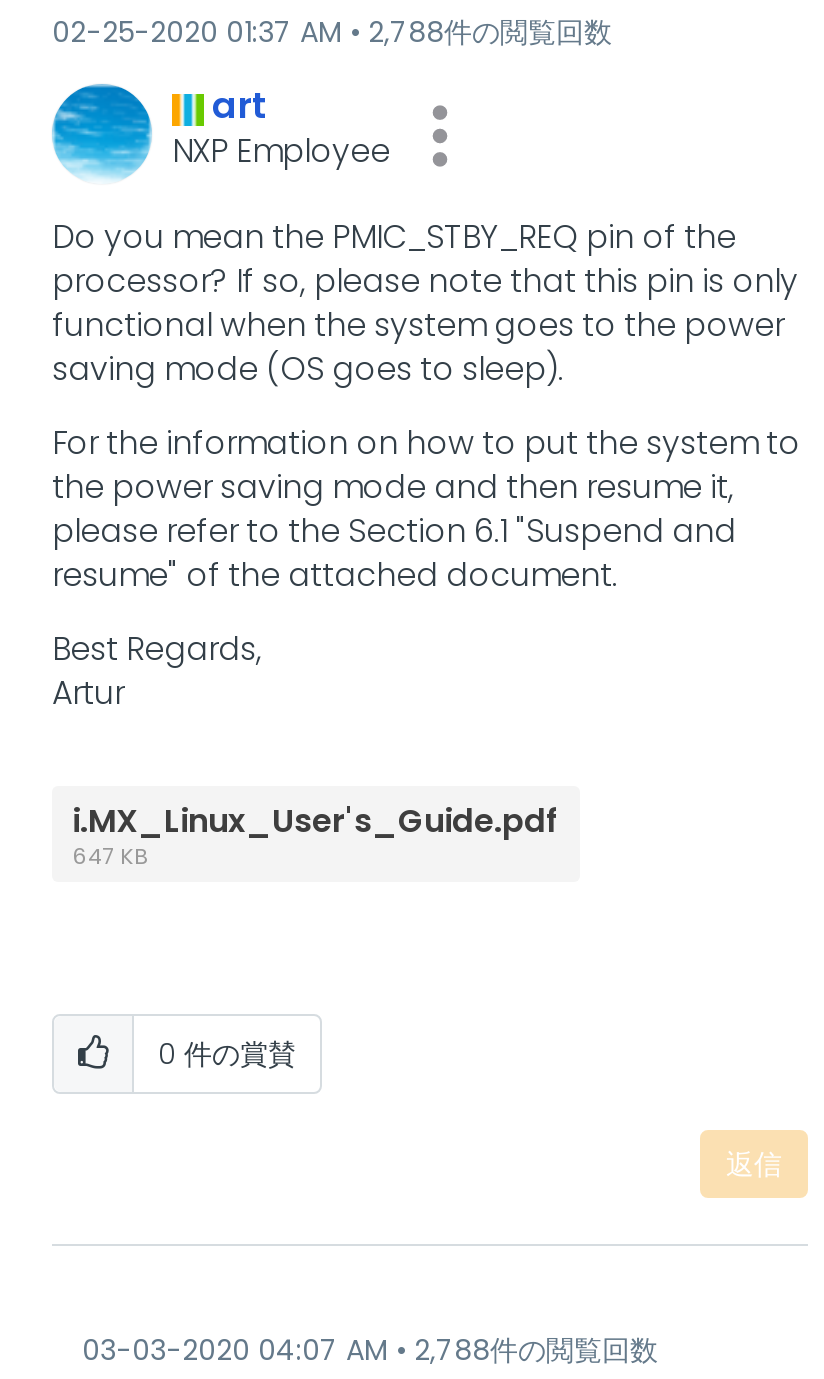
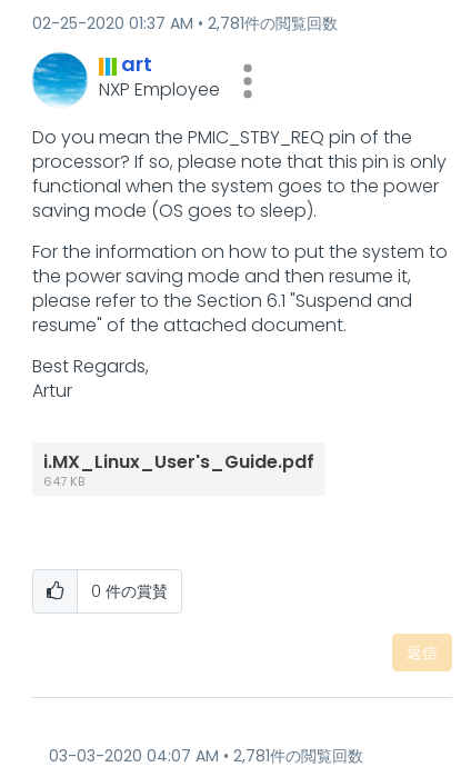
[368,12,612,52] 2,788件の閲覧回数 -> [208,12,338,34] 2,781件の閲覧回数
[414,1330,658,1370] 2,788件の閲覧回数 -> [233,745,363,767] 2,781件の閲覧回数

